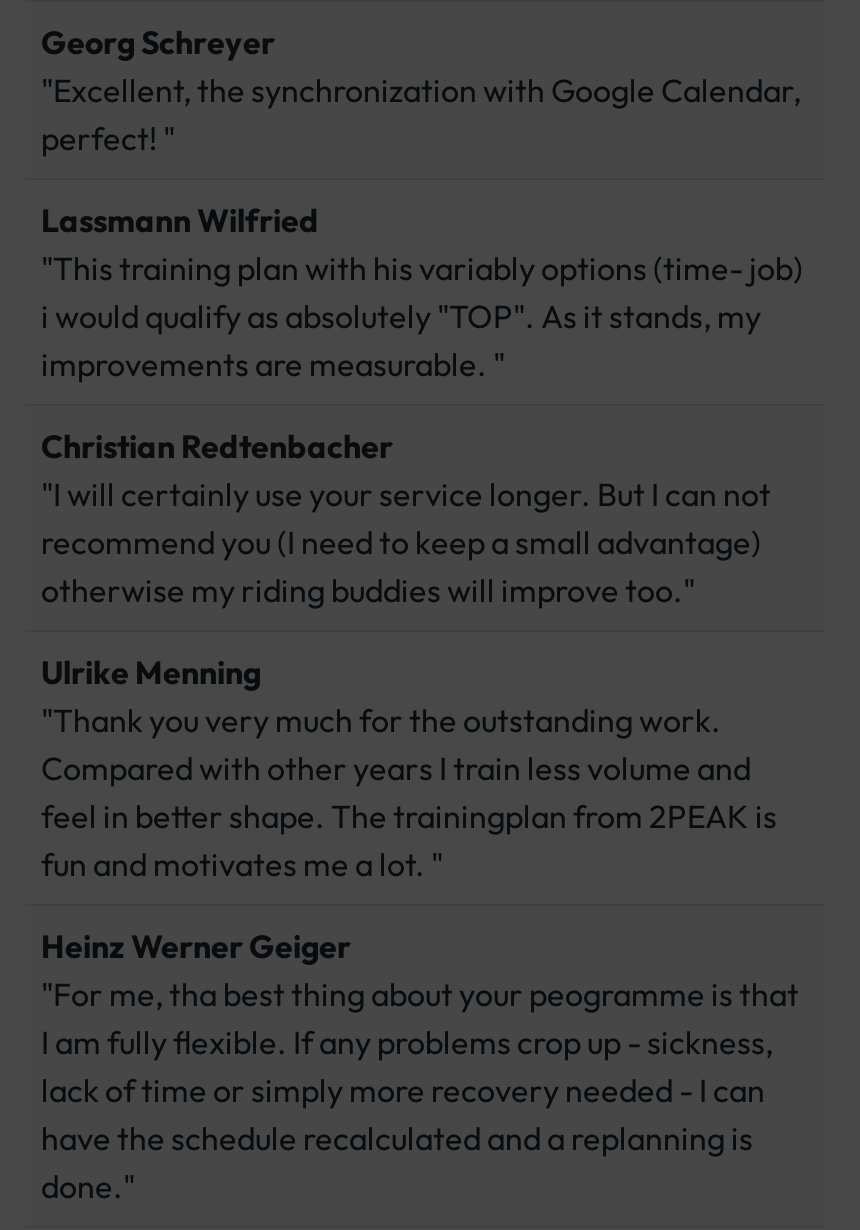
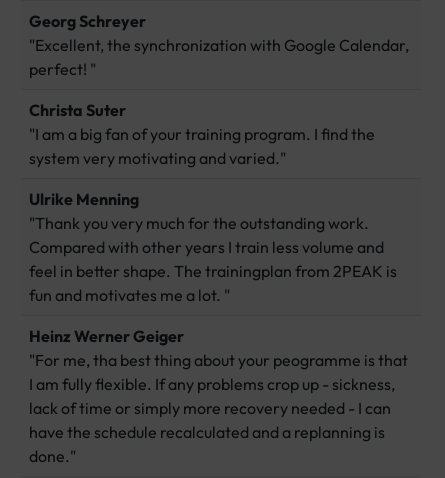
[41,200,803,610] Lassmann Wilfried | "This training plan with his variably options (time- job) | i would qualify as absolutely "TOP". As it stands, my | improvements are measurable. " | Christian Redtenbacher | "I will certainly use your service longer. But I can not | recommend you (I need to keep a small advantage) | otherwise my riding buddies will improve too." -> [29,100,375,168] Christa Suter | "I am a big fan of your training program. I find the | system very motivating and varied."

